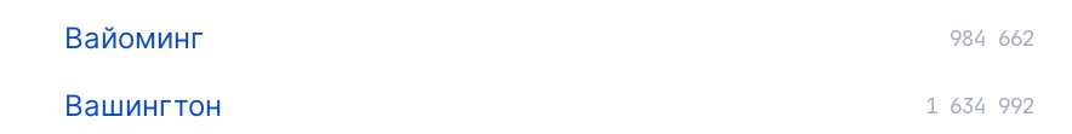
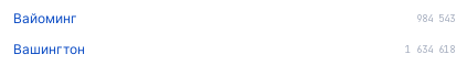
[950,23,1034,52] 984 662 -> [416,12,455,25] 984 543
[925,91,1034,120] 1 634 992 -> [405,42,455,56] 1 634 618

